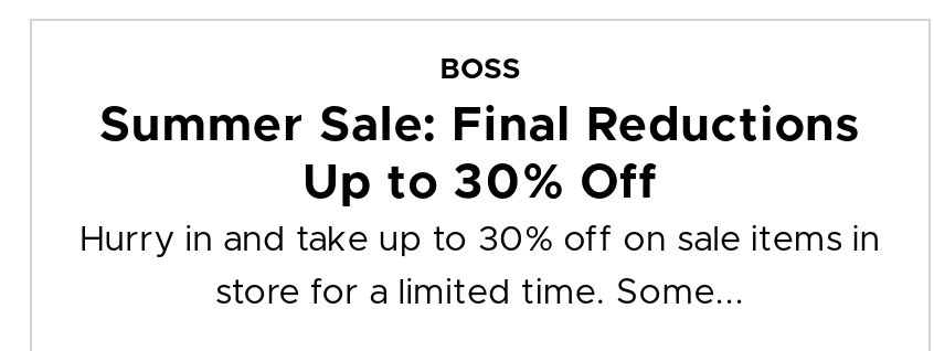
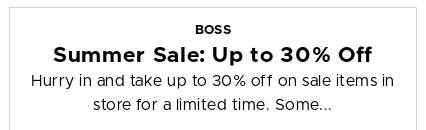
[99,103,861,207] Summer Sale: Final Reductions | Up to 30% Off -> [53,45,373,66] Summer Sale: Up to 30% Off

